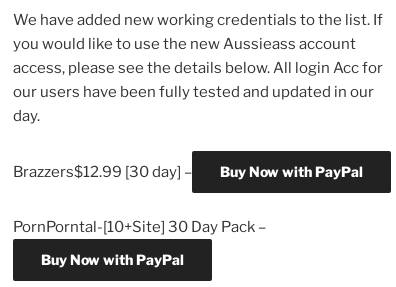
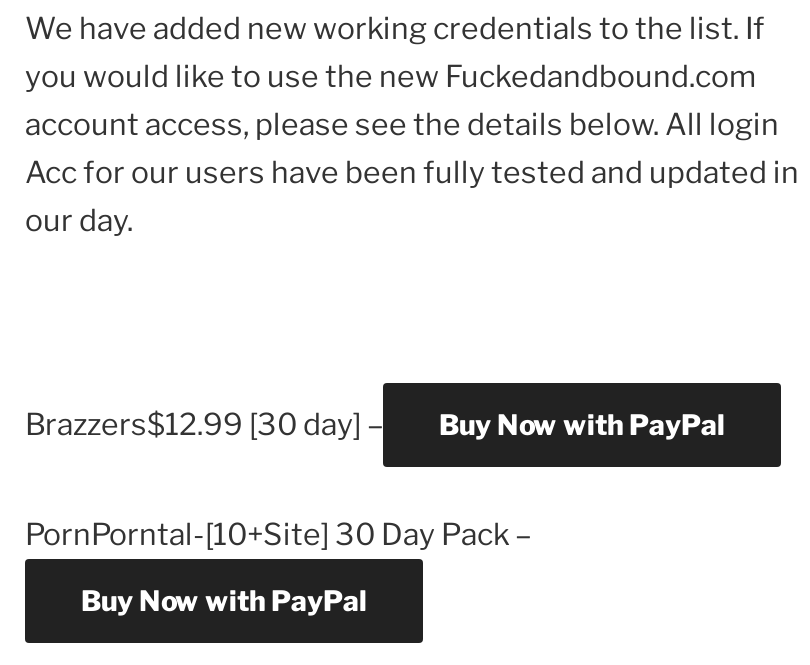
[13,35,383,125] you would like to use the new Aussieass account | access, please see the details below. All login Acc for | our users have been fully tested and updated in our | day. -> [25,59,799,239] you would like to use the new Fuckedandbound.com | account access, please see the details below. All login | Acc for our users have been fully tested and updated in | our day.

